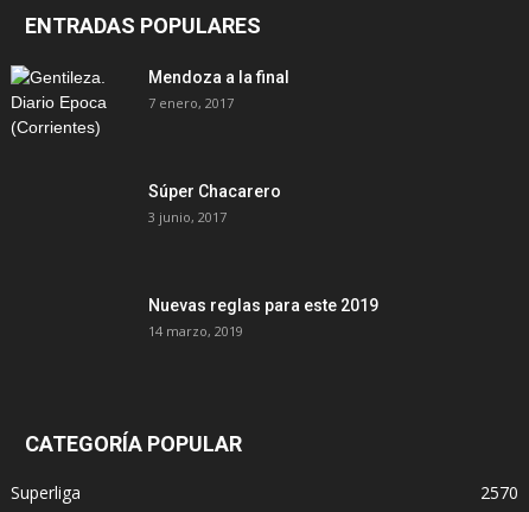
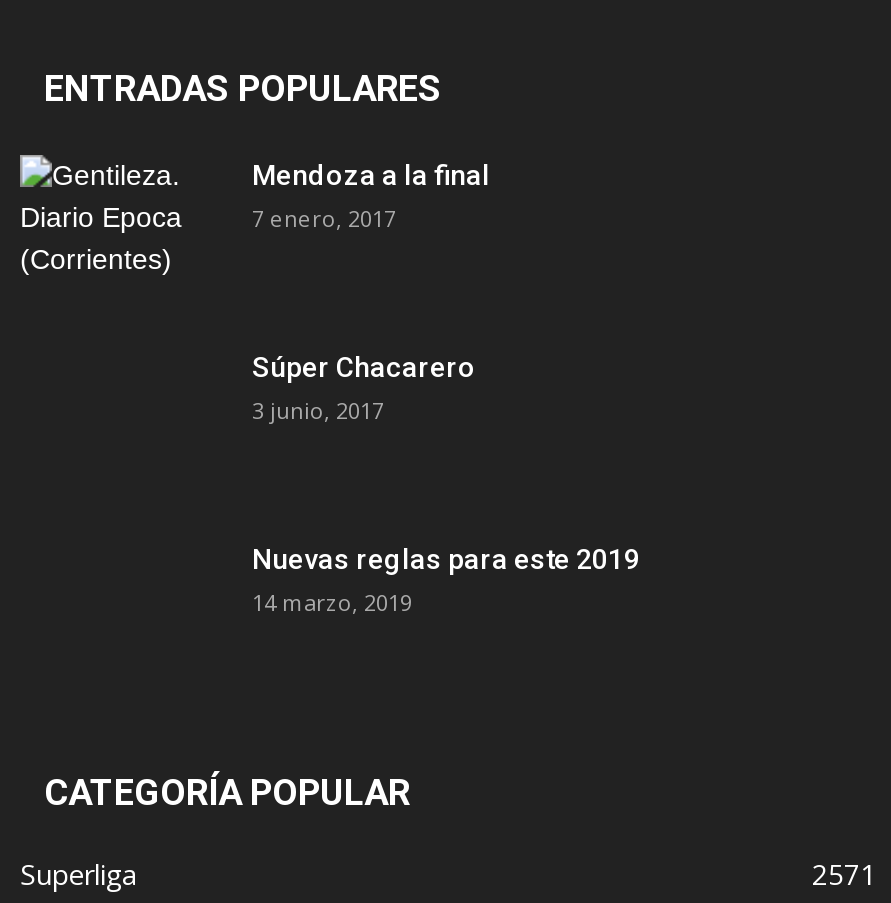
[480,481,518,504] 2570 -> [812,855,876,893] 2571

